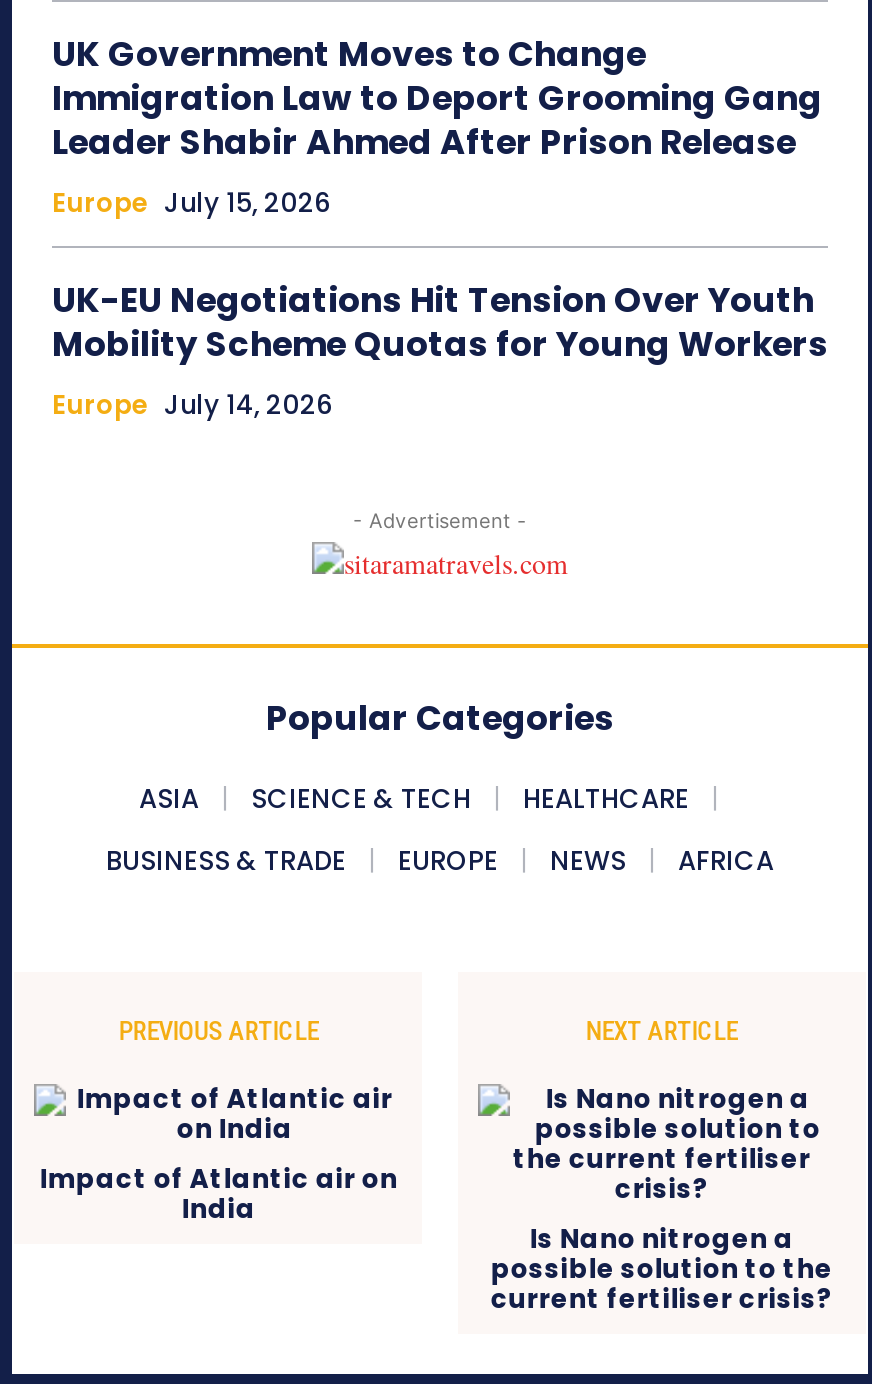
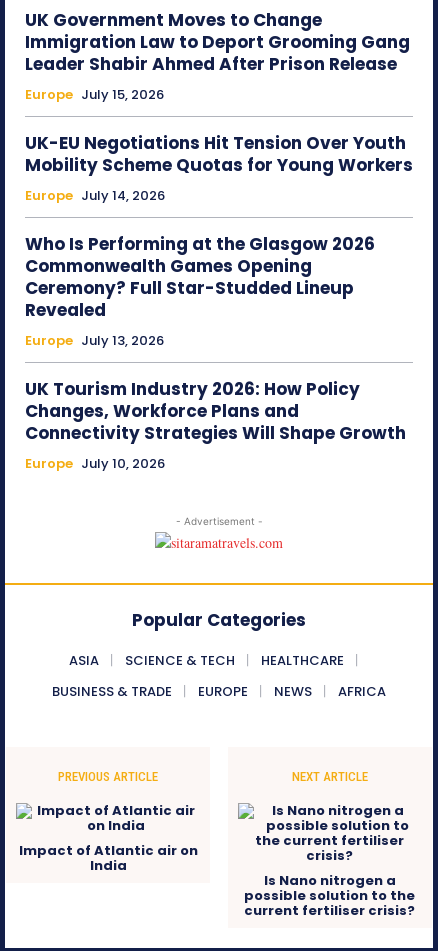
none -> [25,232,406,473] Who Is Performing at the Glasgow 2026 | Commonwealth Games Opening | Ceremony? Full Star-Studded Lineup | Revealed | Europe July 13, 2026 | UK Tourism Industry 2026: How Policy | Changes, Workforce Plans and | Connectivity Strategies Will Shape Growth | Europe July 10, 2026

